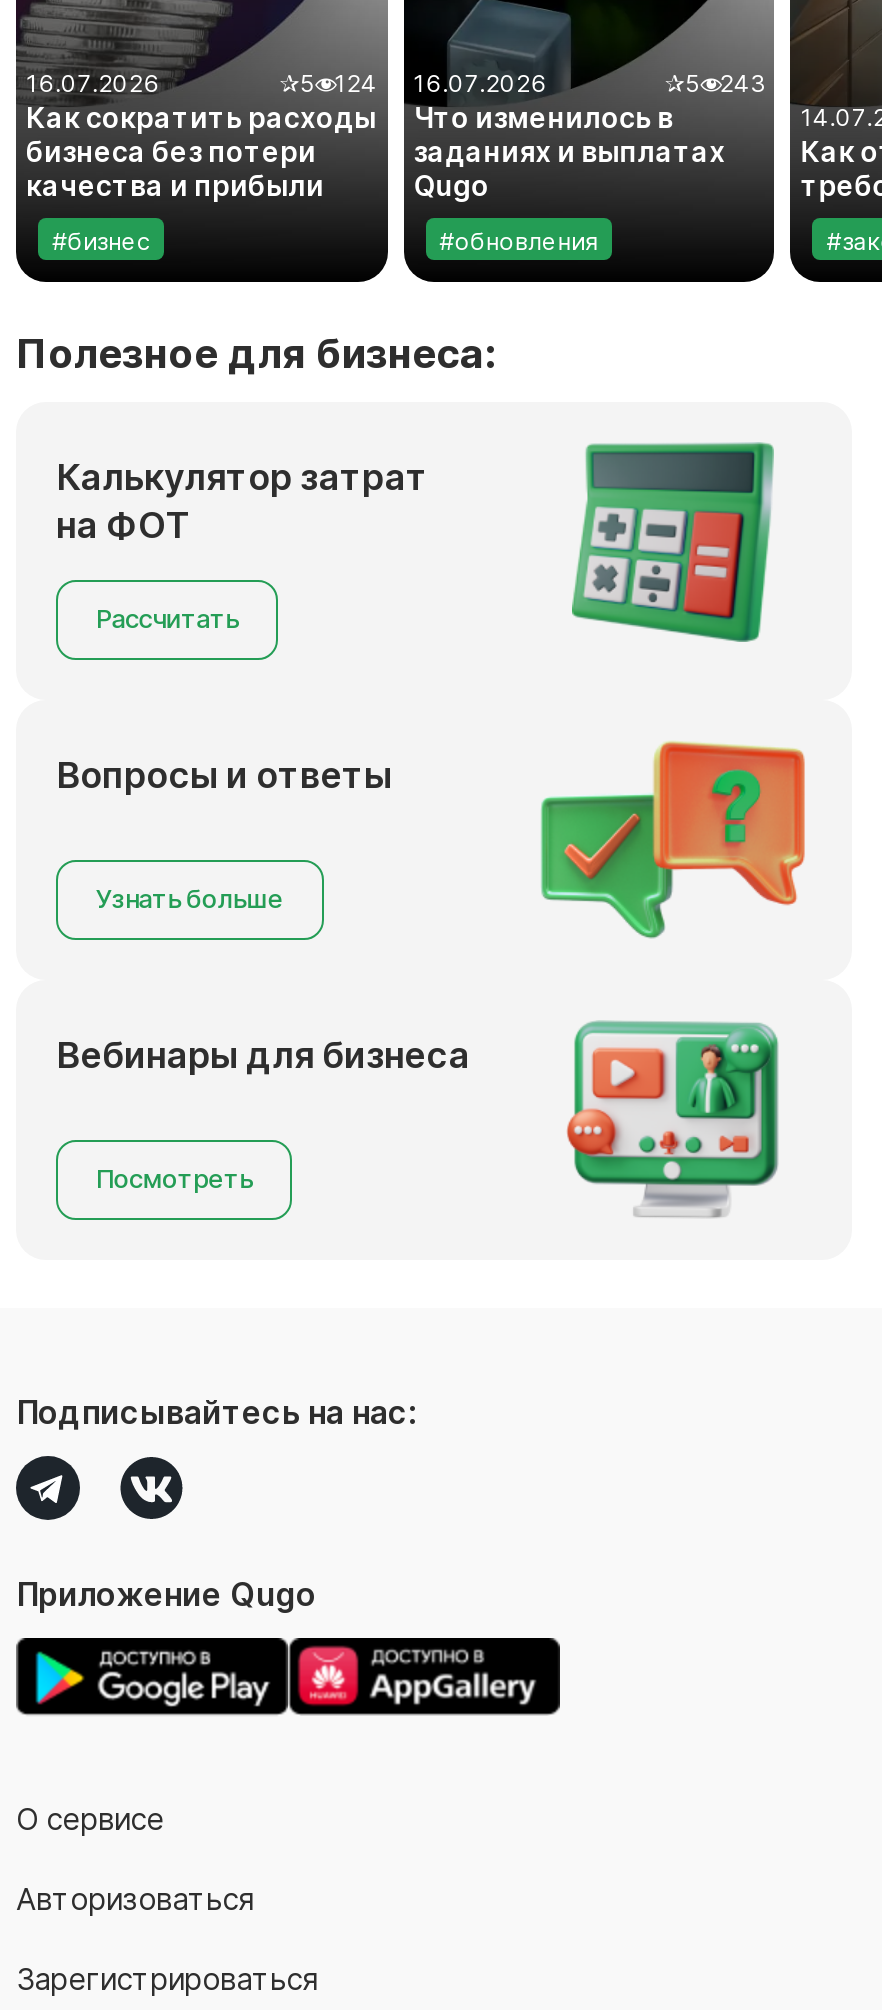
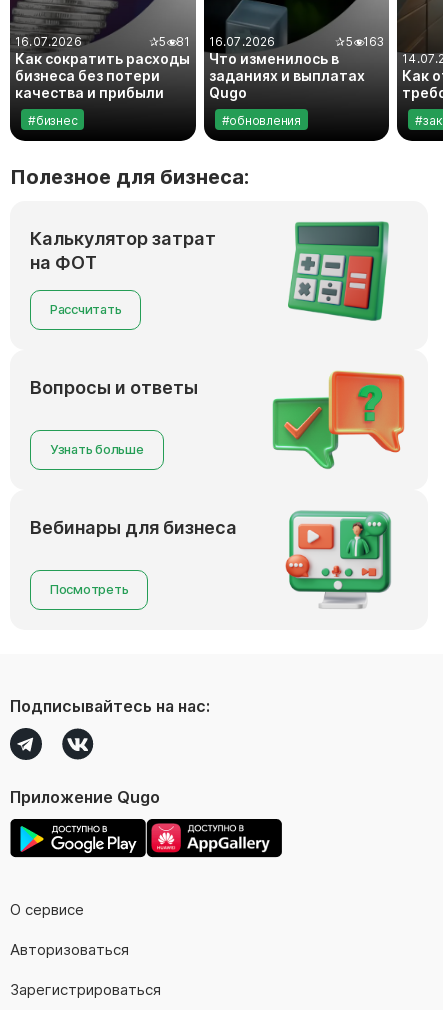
[334,69,377,99] 124 -> [176,34,191,49] 81
[719,69,764,99] 243 -> [363,34,384,49] 163

